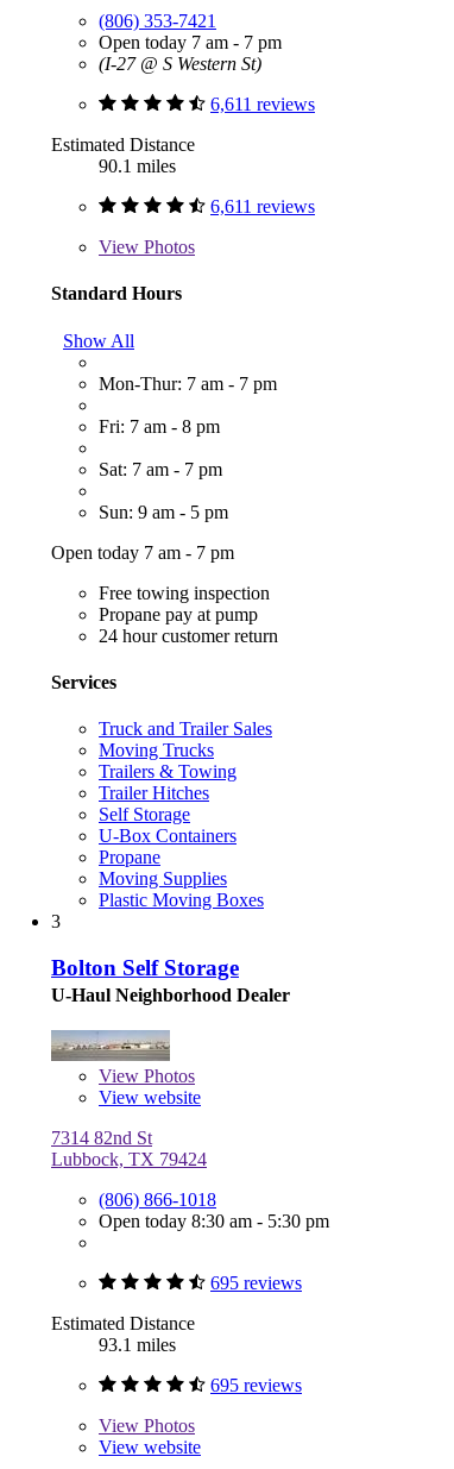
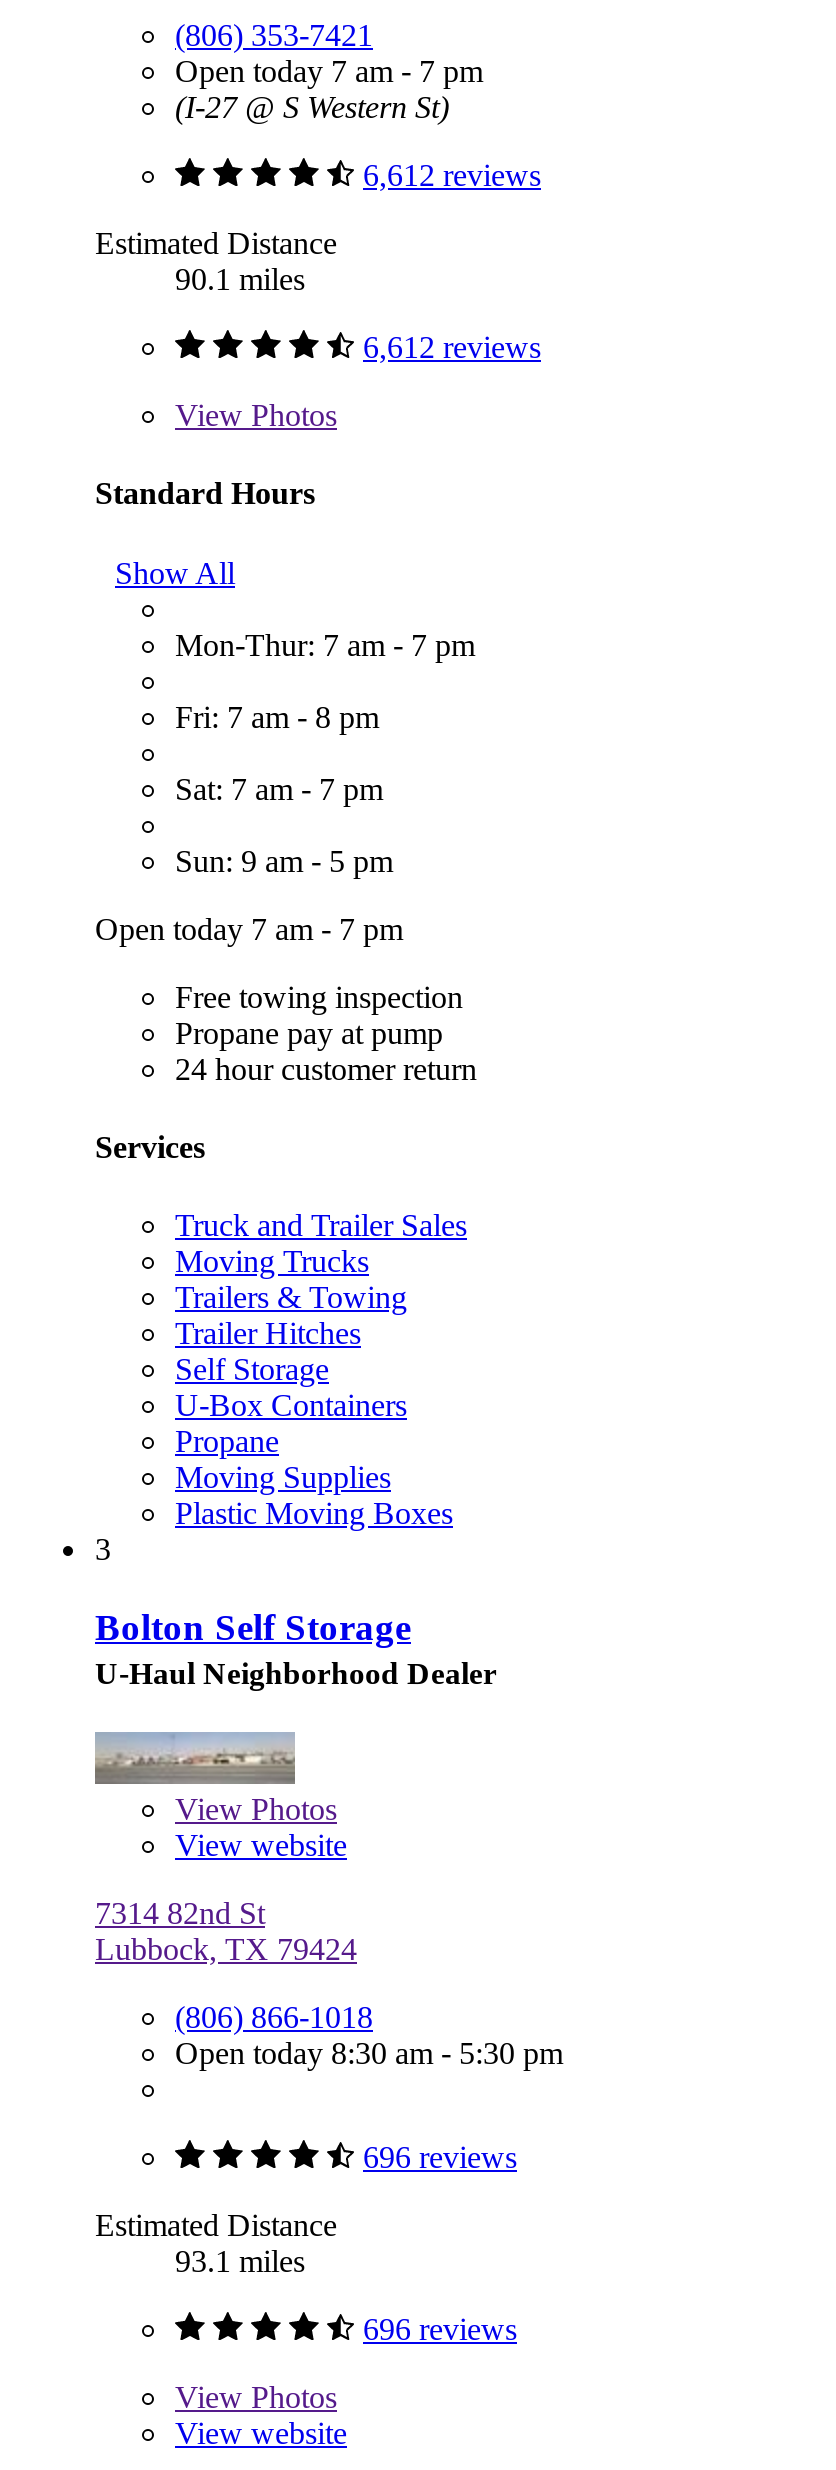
[210,94,315,114] 6,611 reviews -> [363,158,541,192] 6,612 reviews
[210,196,315,216] 6,611 reviews -> [363,330,541,364] 6,612 reviews
[210,1272,302,1292] 695 reviews -> [363,2139,517,2173] 696 reviews
[210,1374,302,1395] 695 reviews -> [363,2311,517,2345] 696 reviews

